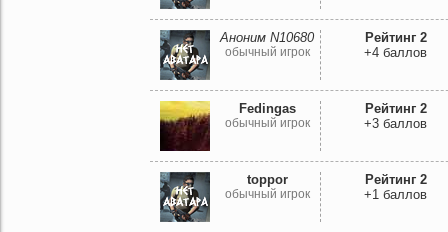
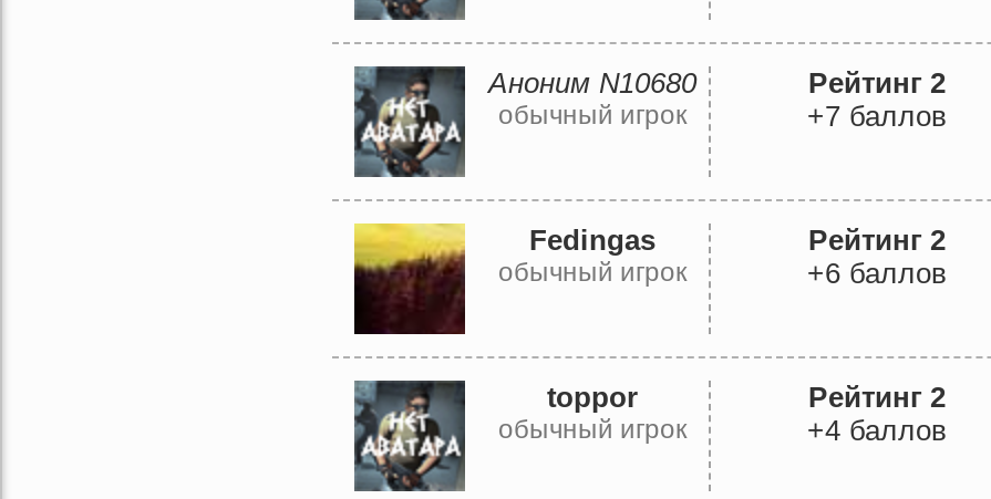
[364,45,427,60] +4 баллов -> [807,101,947,134] +7 баллов
[364,116,427,131] +3 баллов -> [807,258,947,291] +6 баллов
[364,187,427,202] +1 баллов -> [807,415,947,448] +4 баллов

